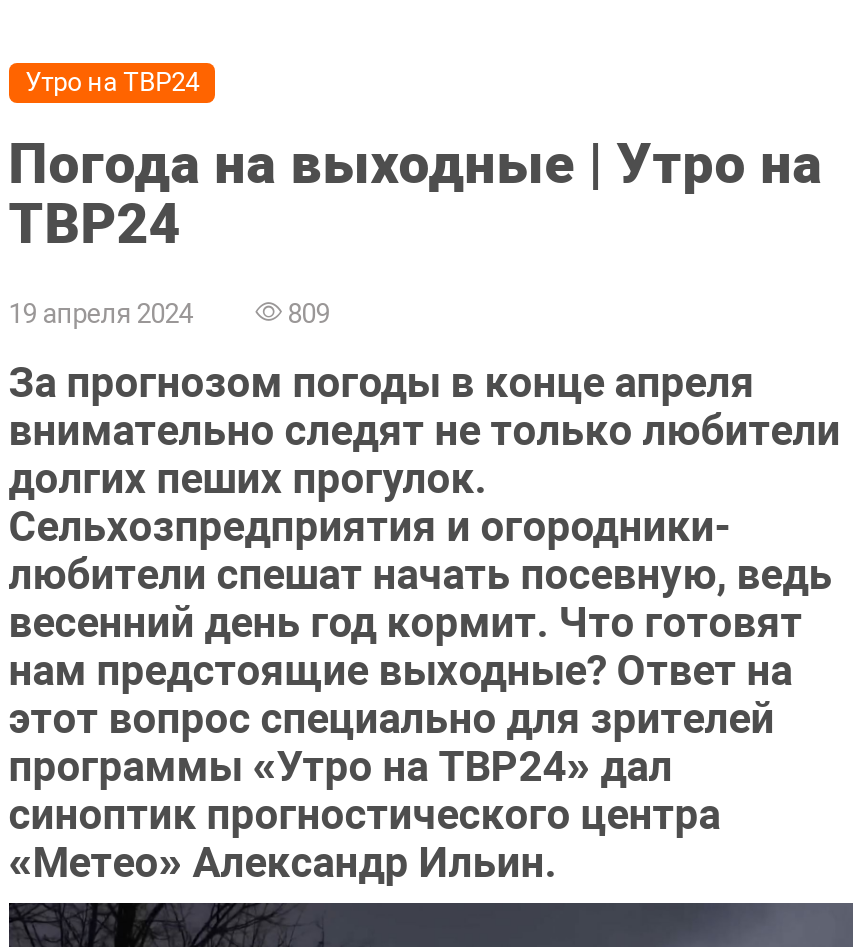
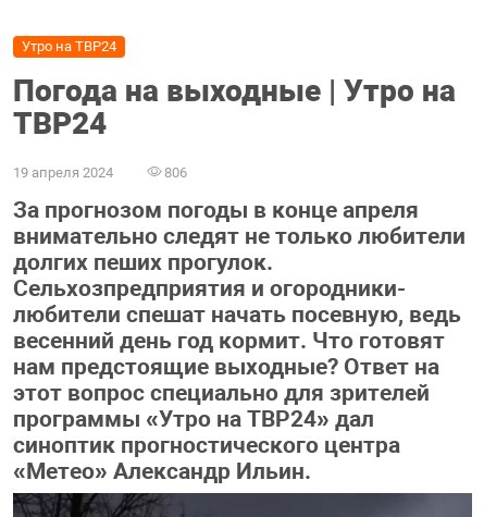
[281,298,329,328] 809 -> [161,164,187,180] 806

